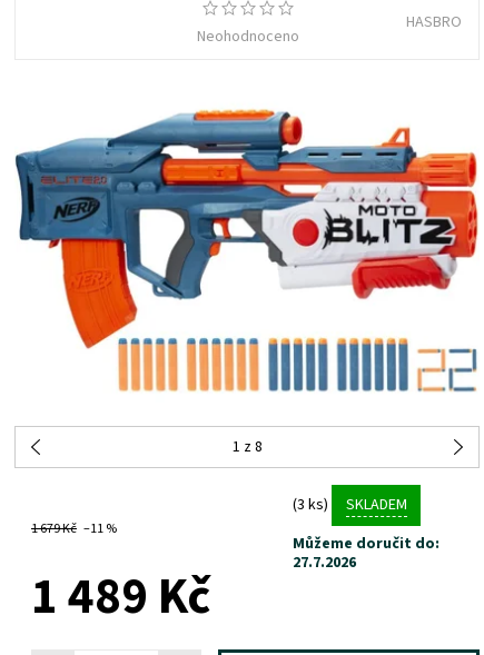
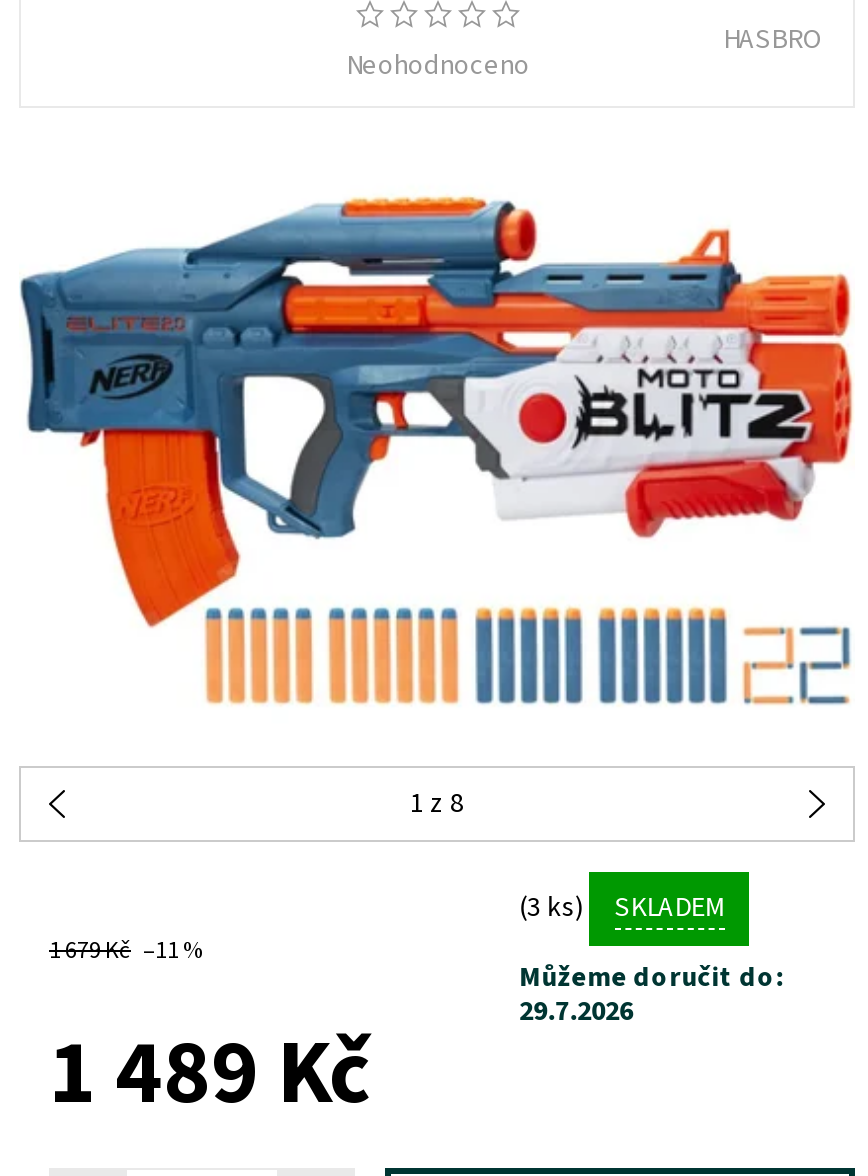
[293,551,356,573] 27.7.2026 -> [519,991,633,1031] 29.7.2026

